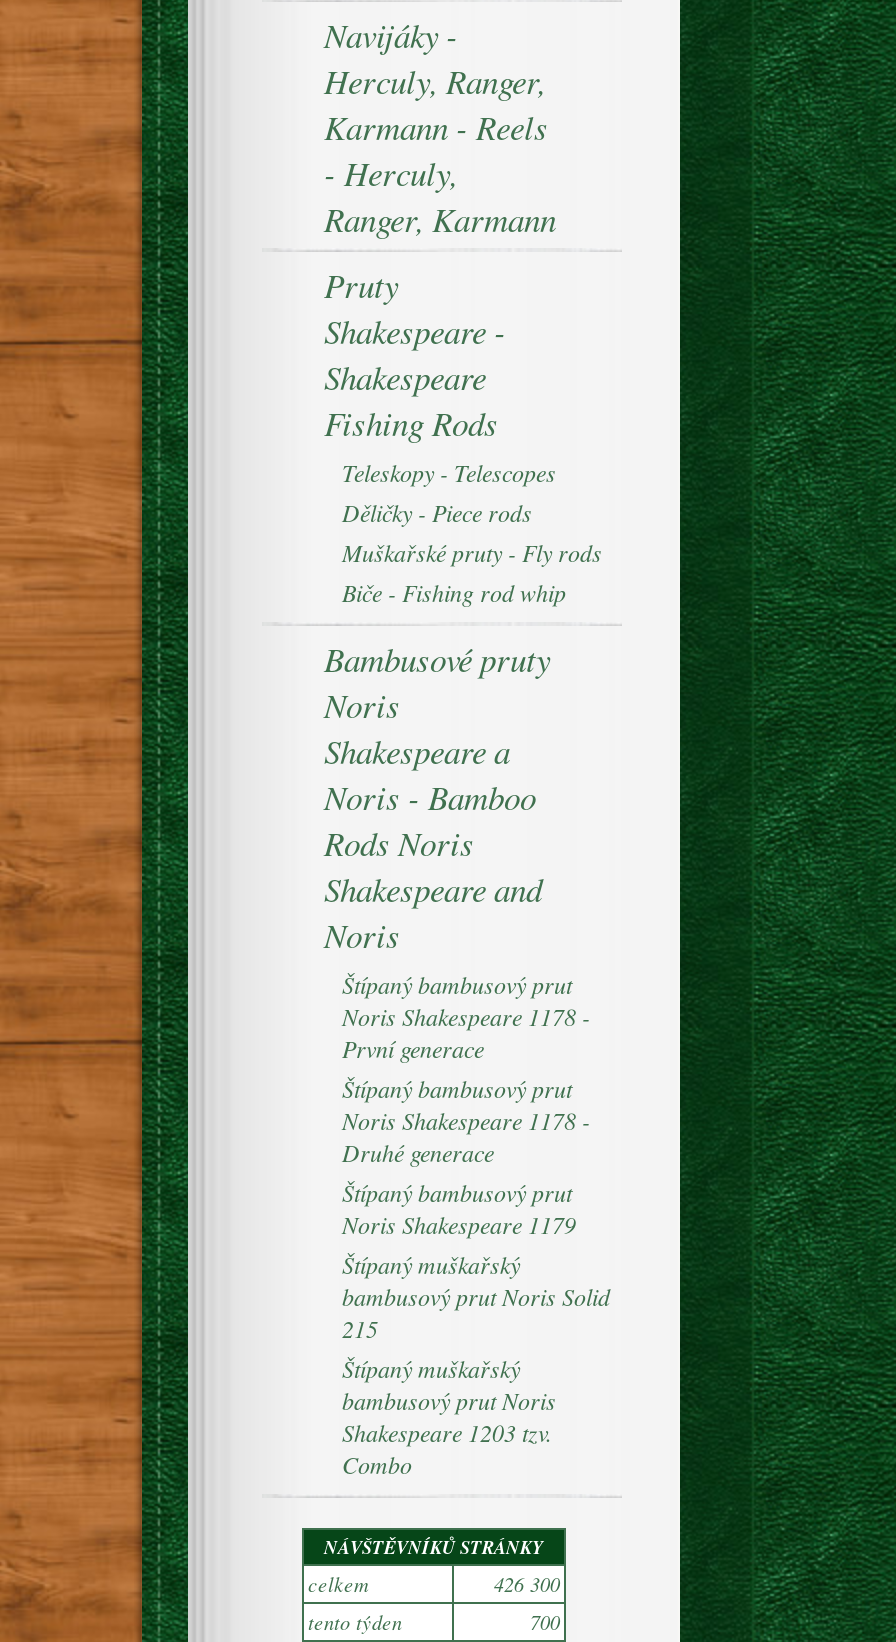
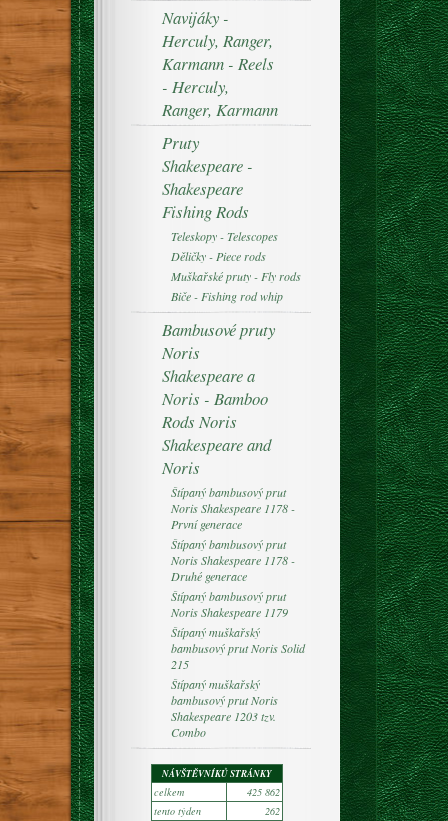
[494,1570,560,1598] 426 300 -> [247,785,280,799] 425 862
[530,1608,560,1636] 700 -> [265,804,280,818] 262

